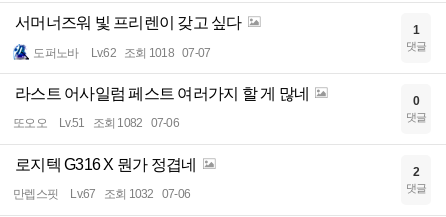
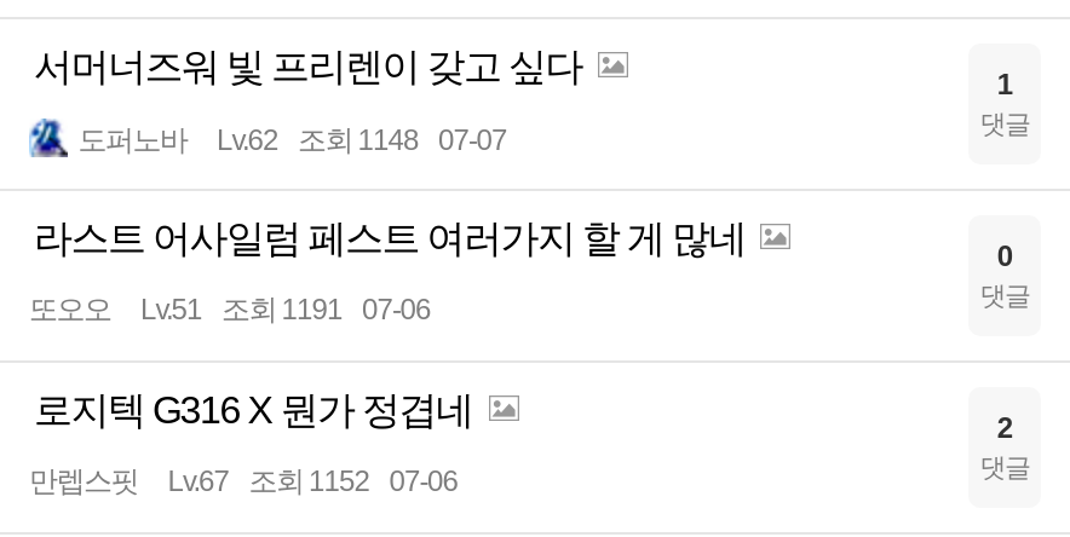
[33,46,210,60] 도퍼노바 Lv.62 조회 1018 07-07 -> [78,123,506,157] 도퍼노바 Lv.62 조회 1148 07-07
[13,116,179,130] 또오오 Lv.51 조회 1082 07-06 -> [29,293,430,327] 또오오 Lv.51 조회 1191 07-06
[70,187,190,201] Lv.67 조회 1032 07-06 -> [168,464,458,498] Lv.67 조회 1152 07-06

